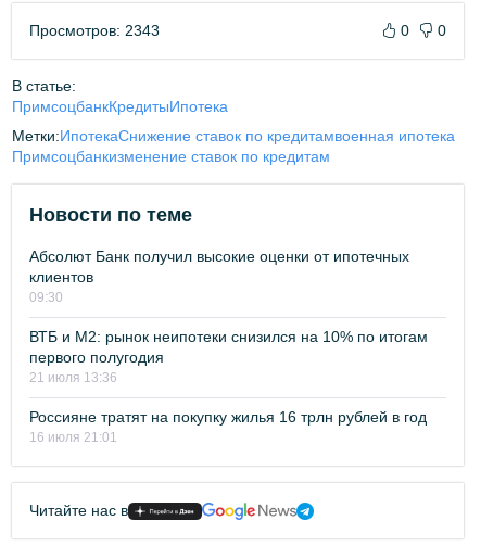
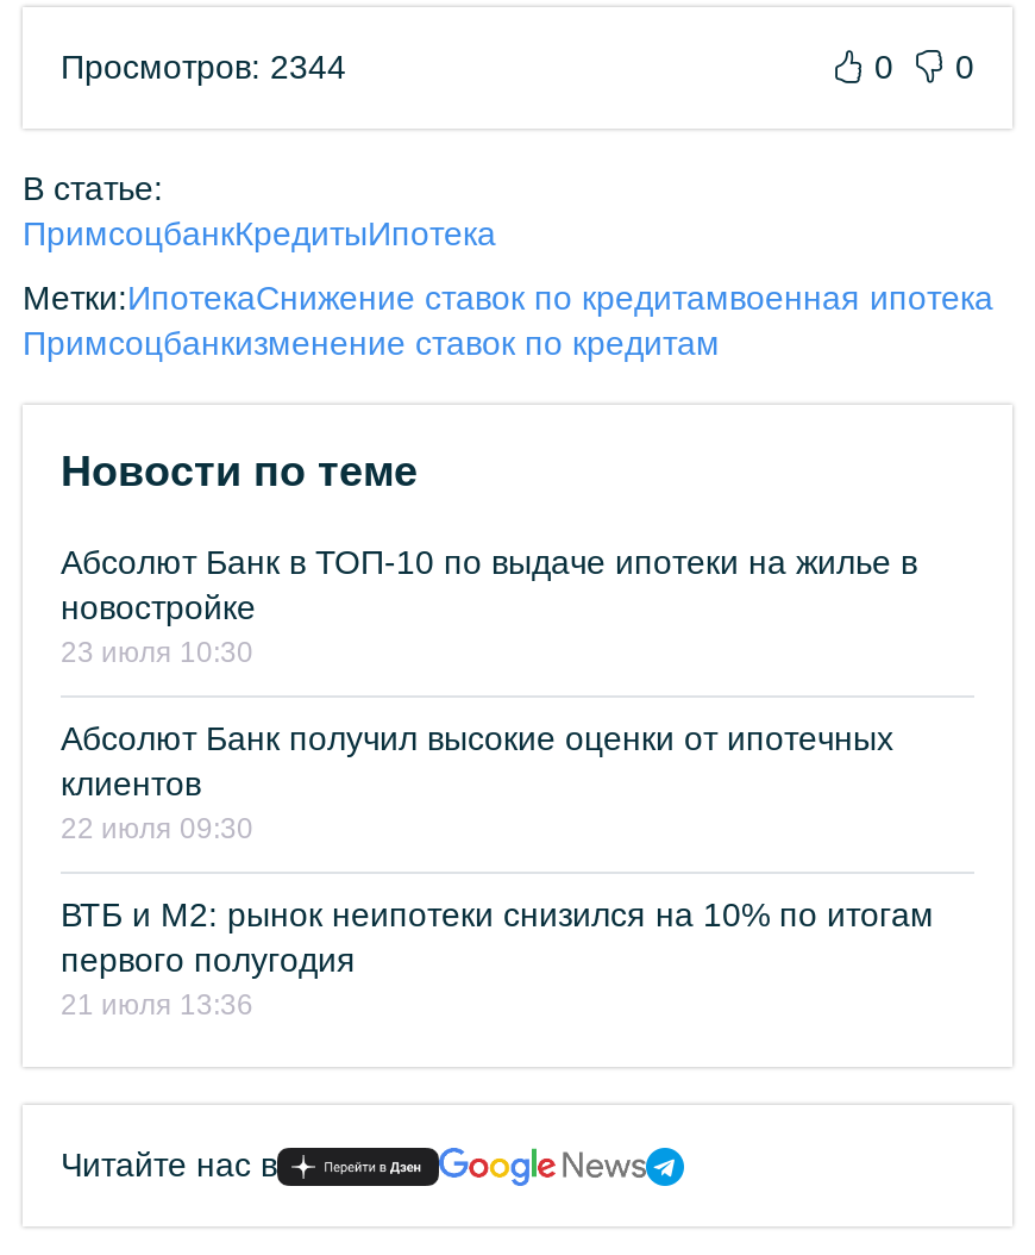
[29,22,160,39] Просмотров: 2343 -> [61,48,346,86] Просмотров: 2344
none -> [61,543,917,669] Абсолют Банк в ТОП-10 по выдаче ипотеки на жилье в | новостройке | 23 июля 10:30
moved [29,247,409,285] -> [61,719,893,803]: Абсолют Банк получил высокие оценки от ипотечных | клиентов
[29,290,63,305] 09:30 -> [61,812,253,845] 22 июля 09:30
moved [29,328,428,385] -> [61,895,934,1022]: ВТБ и М2: рынок неипотеки снизился на 10% по итогам | первого полугодия | 21 июля 13:36
[29,408,427,445] Россияне тратят на покупку жилья 16 трлн рублей в год | 16 июля 21:01 -> none

